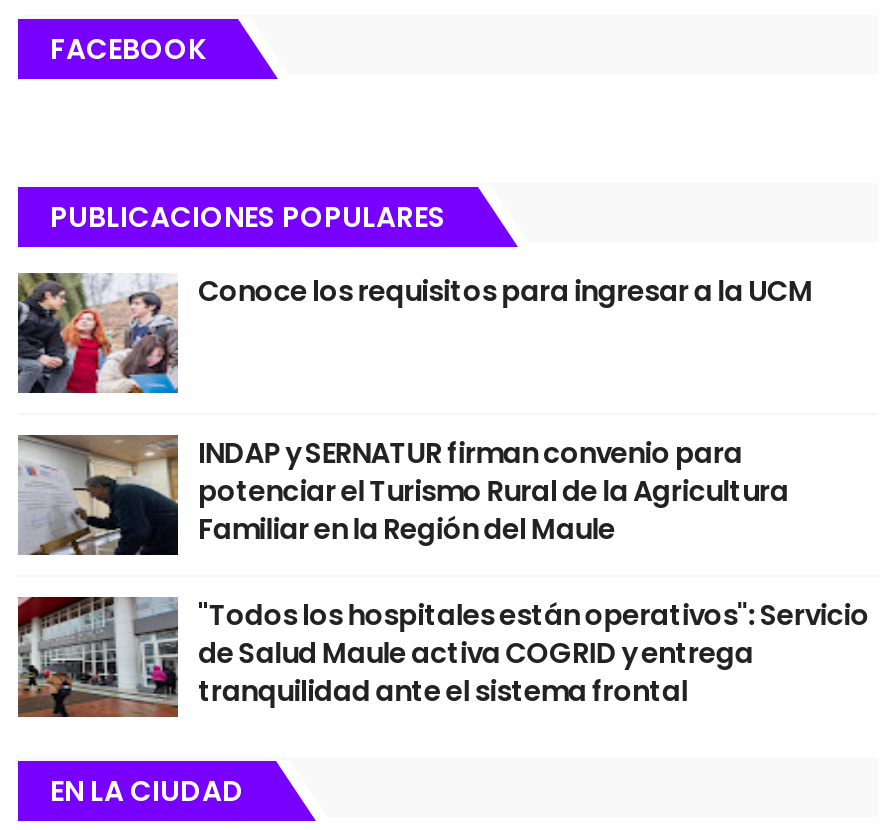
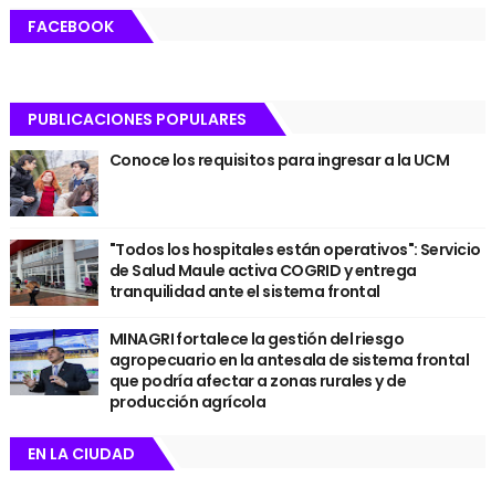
[20,432,789,557] [image] | INDAP y SERNATUR firman convenio para | potenciar el Turismo Rural de la Agricultura | Familiar en la Región del Maule -> none
moved [14,593,869,719] -> [8,237,480,307]: [image] | "Todos los hospitales están operativos": Servicio | de Salud Maule activa COGRID y entrega | tranquilidad ante el sistema frontal
none -> [9,328,469,413] [image] | MINAGRI fortalece la gestión del riesgo | agropecuario en la antesala de sistema frontal | que podría afectar a zonas rurales y de | producción agrícola

